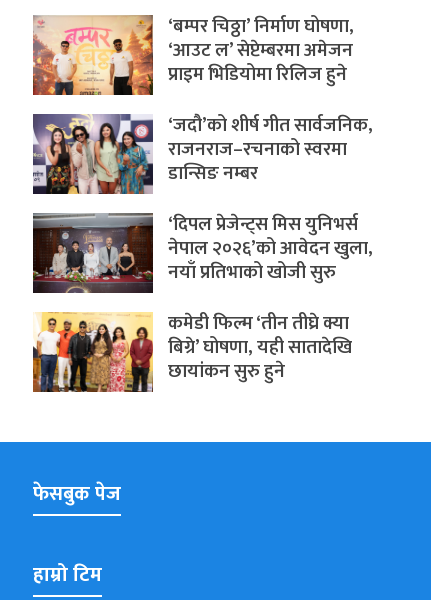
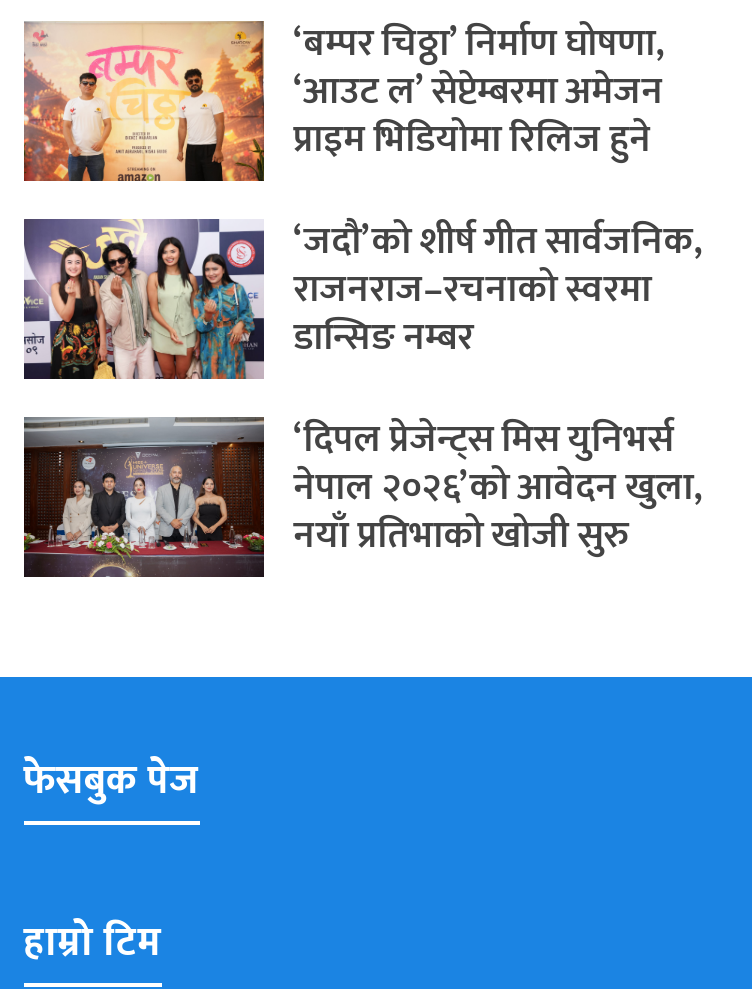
[32,308,352,393] [image] | कमेडी फिल्म ‘तीन तीघ्रे क्या | बिग्रे’ घोषणा, यही सातादेखि | छायांकन सुरु हुने -> none

